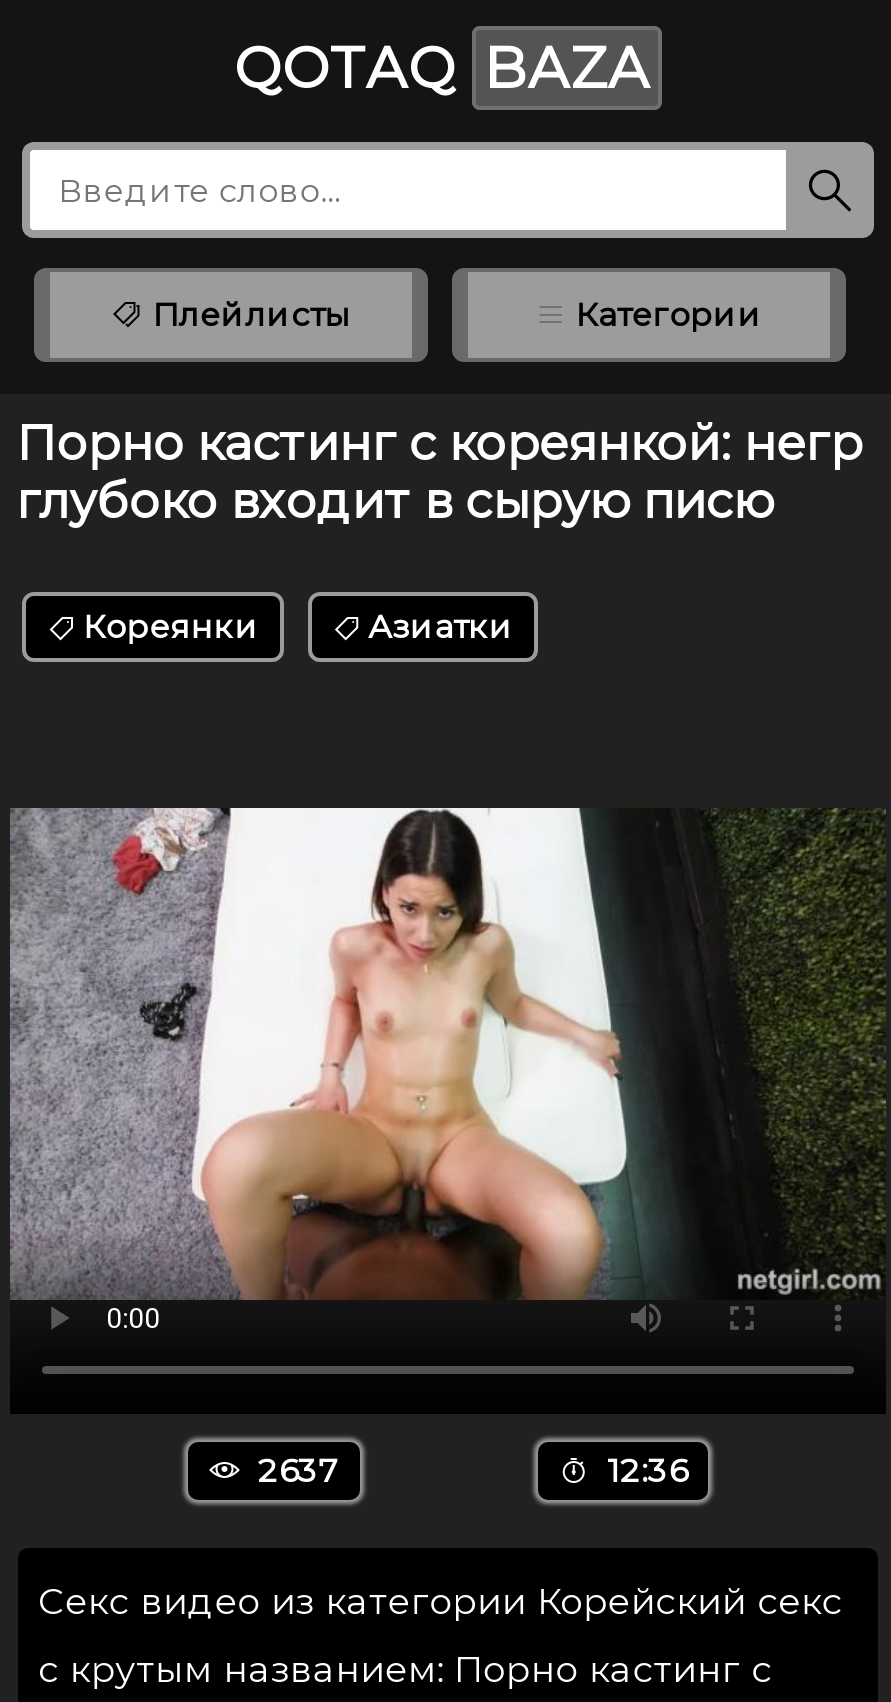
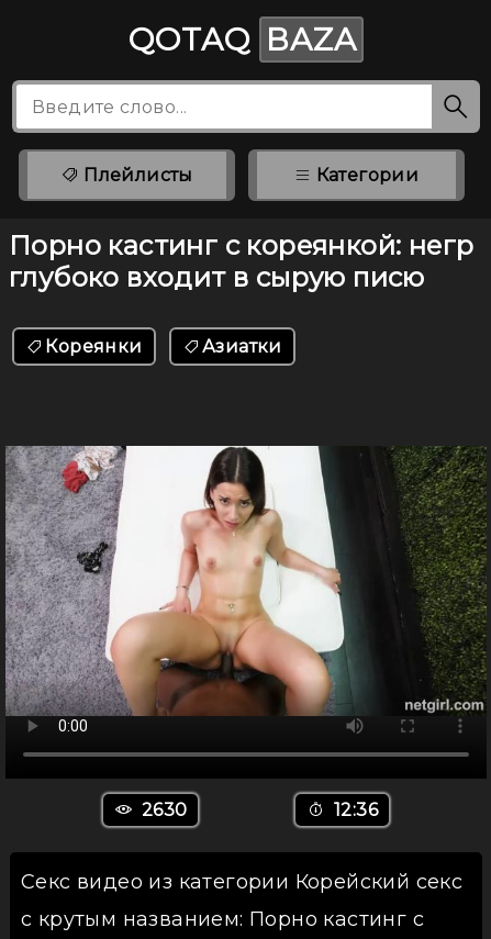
[249,1452,339,1490] 2637 -> [137,800,187,820] 2630

